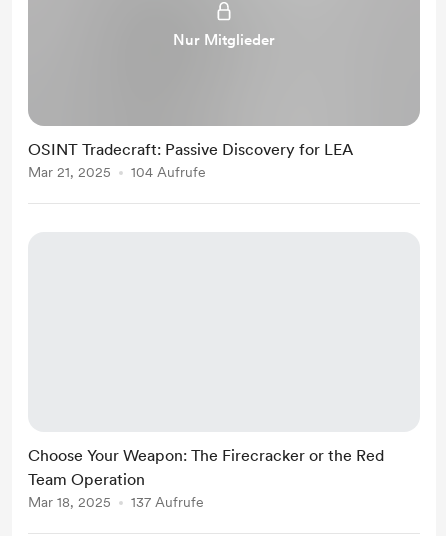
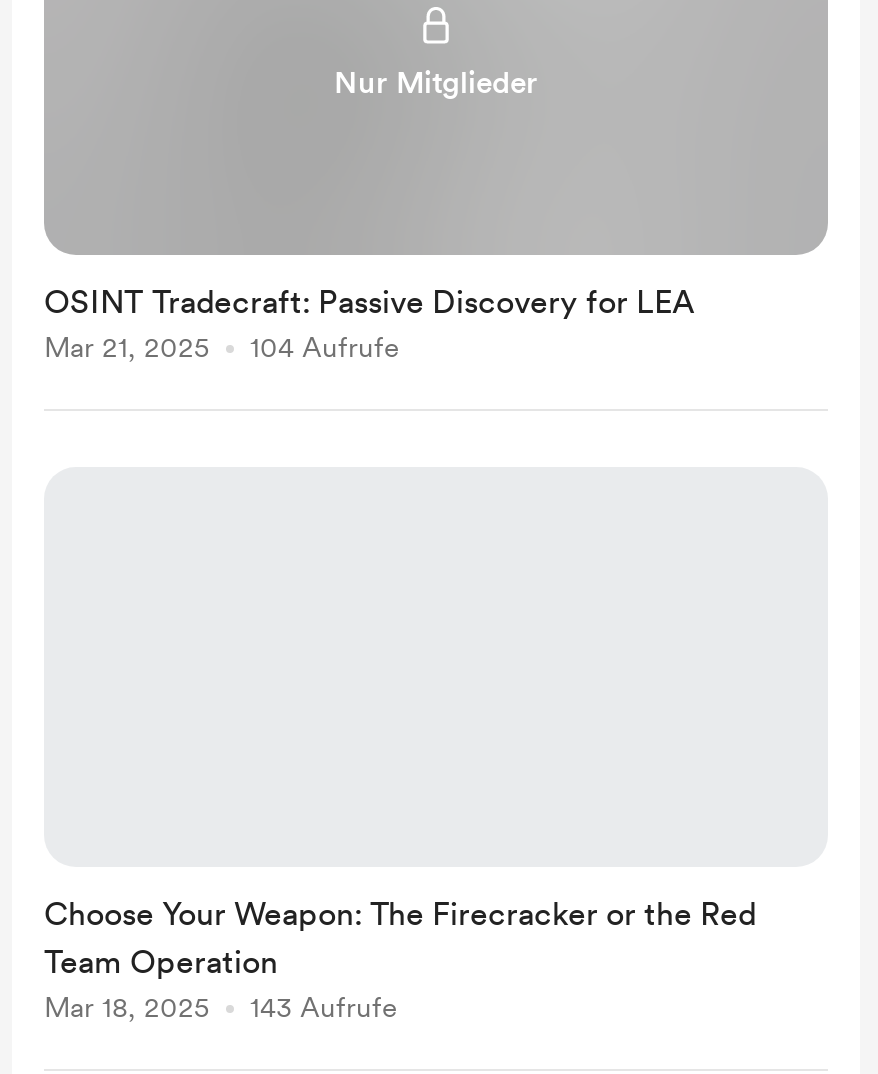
[28,494,204,510] Mar 18, 2025 137 Aufrufe -> [44,991,398,1023] Mar 18, 2025 143 Aufrufe

